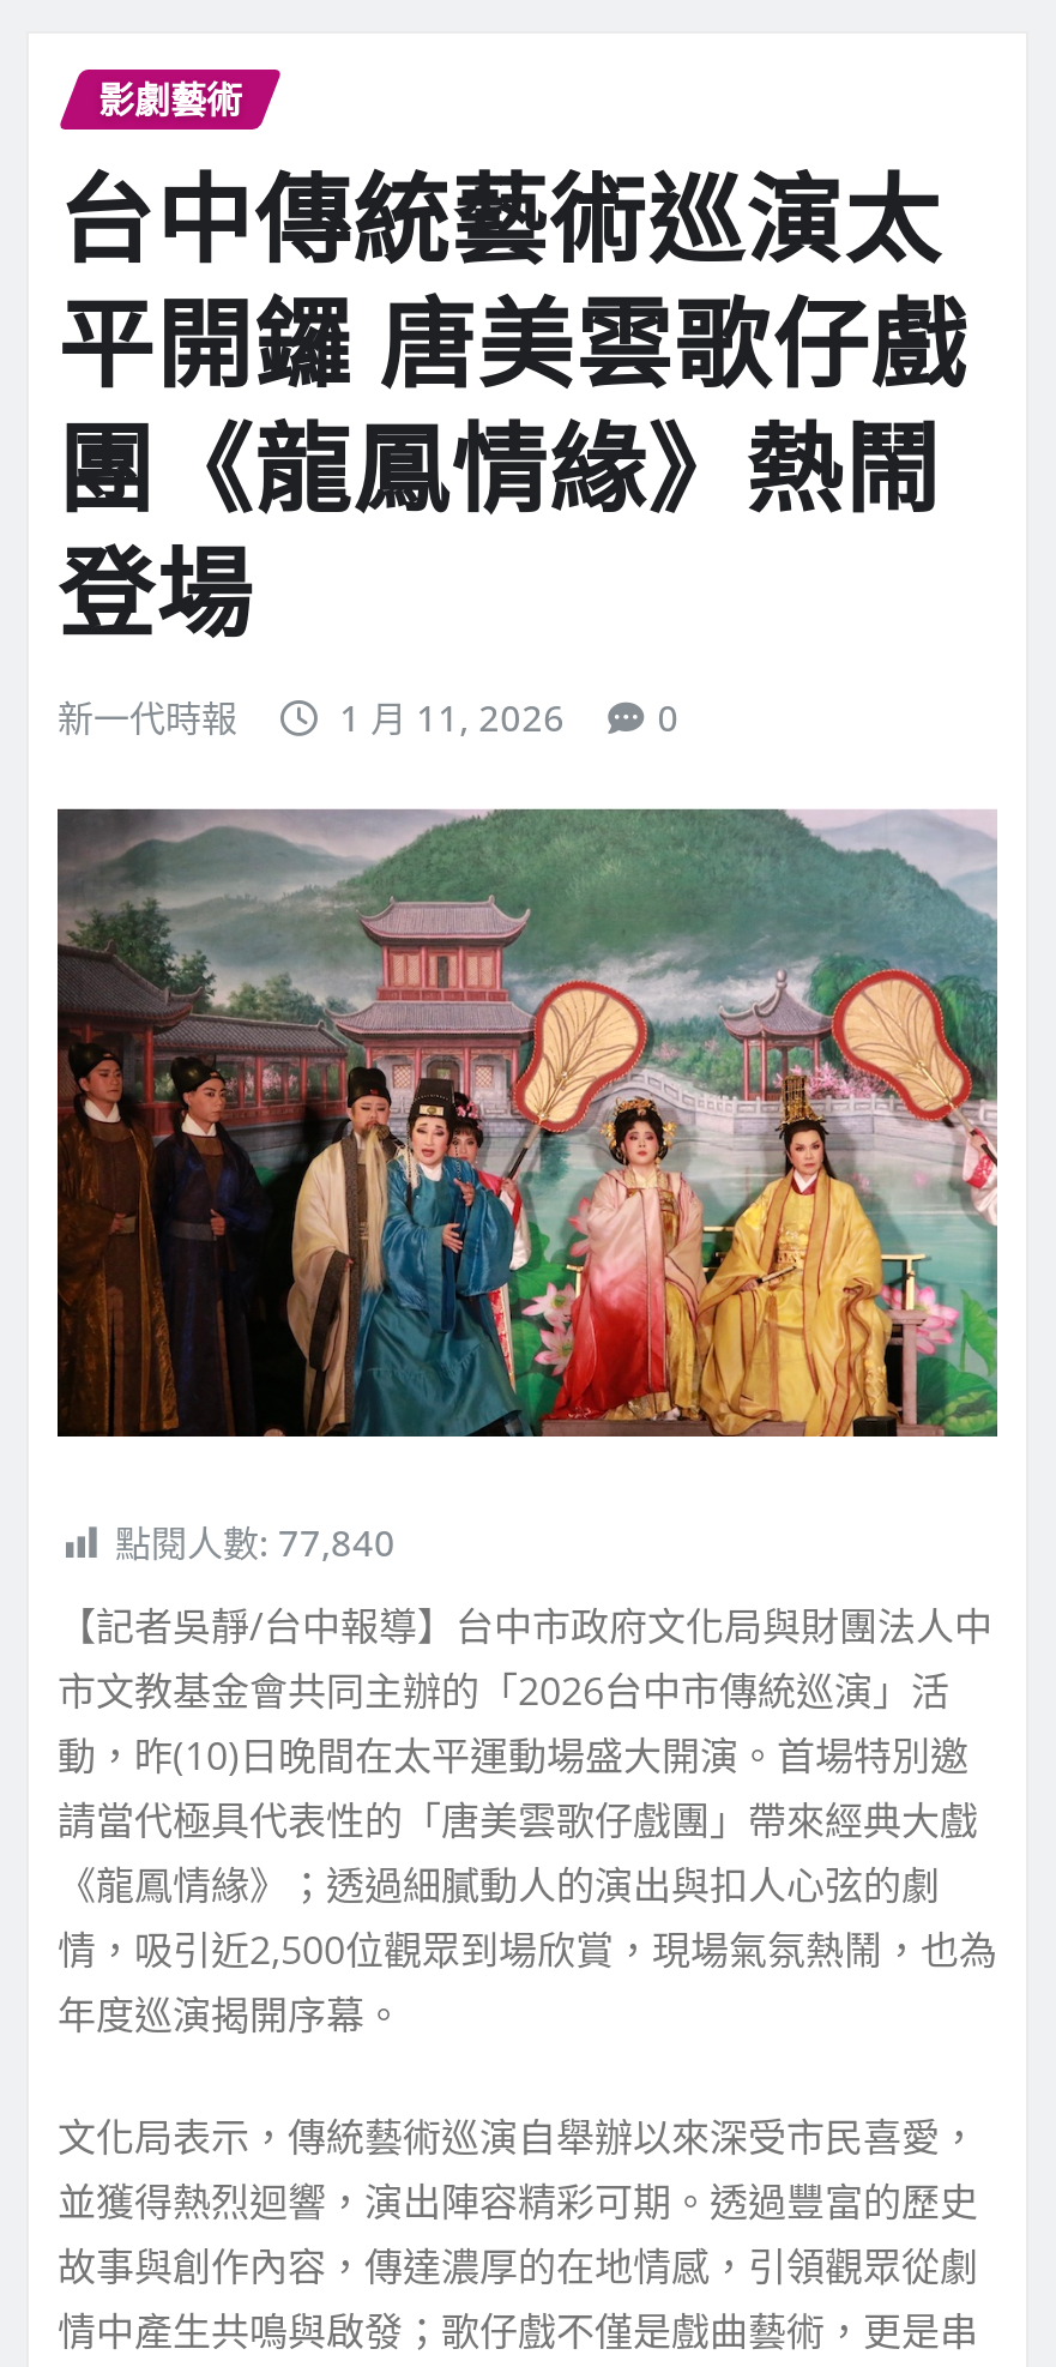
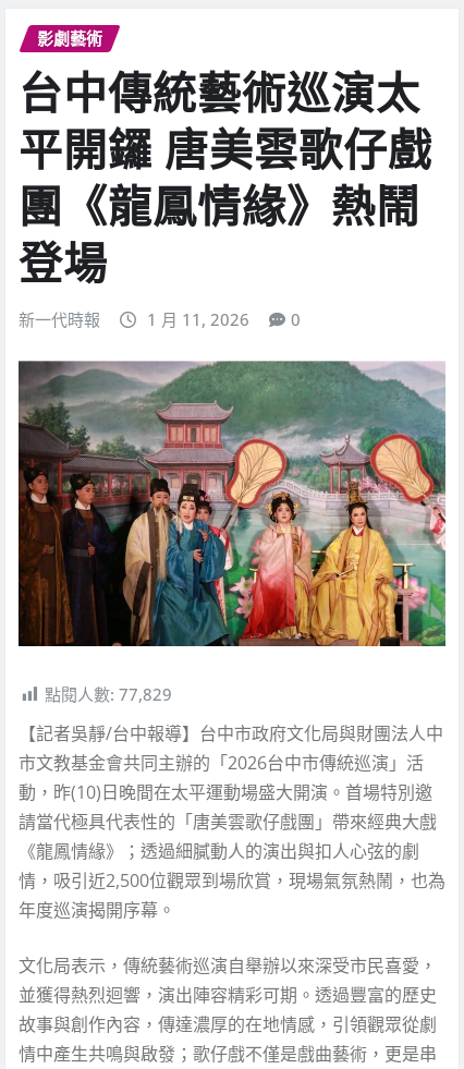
[115,1518,396,1566] 點閱人數: 77,840 -> [45,683,172,705] 點閱人數: 77,829

